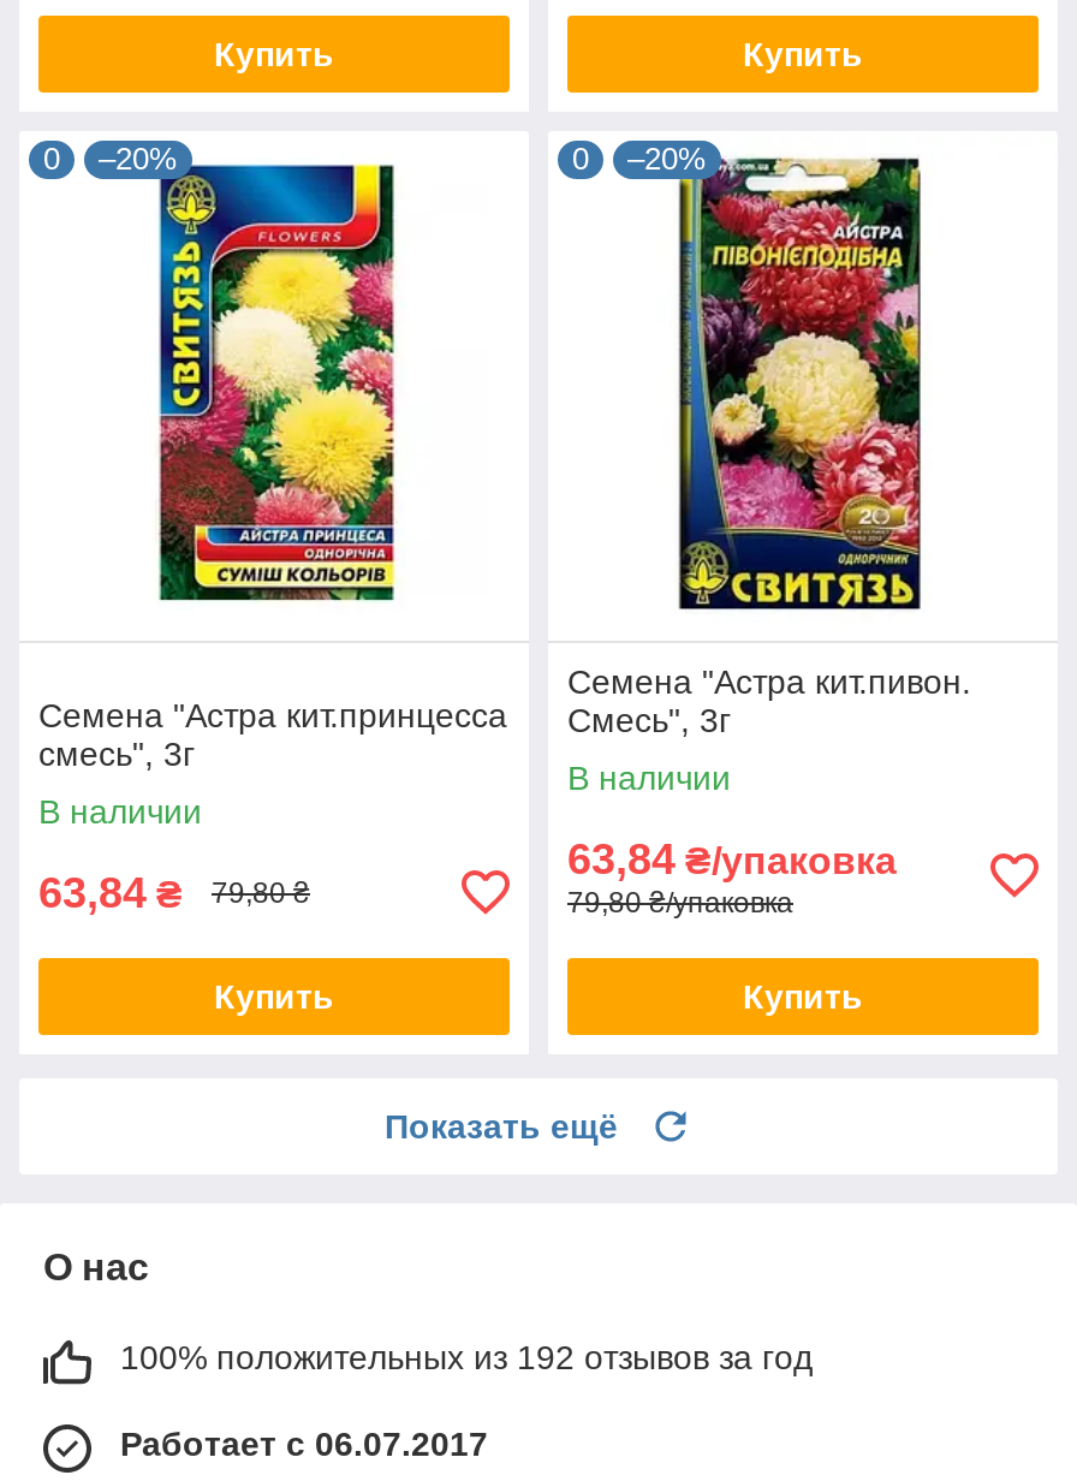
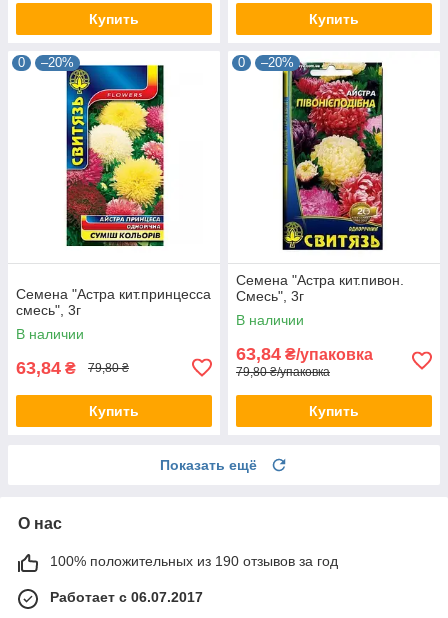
[120,1337,813,1376] 100% положительных из 192 отзывов за год -> [50,553,338,569] 100% положительных из 190 отзывов за год

